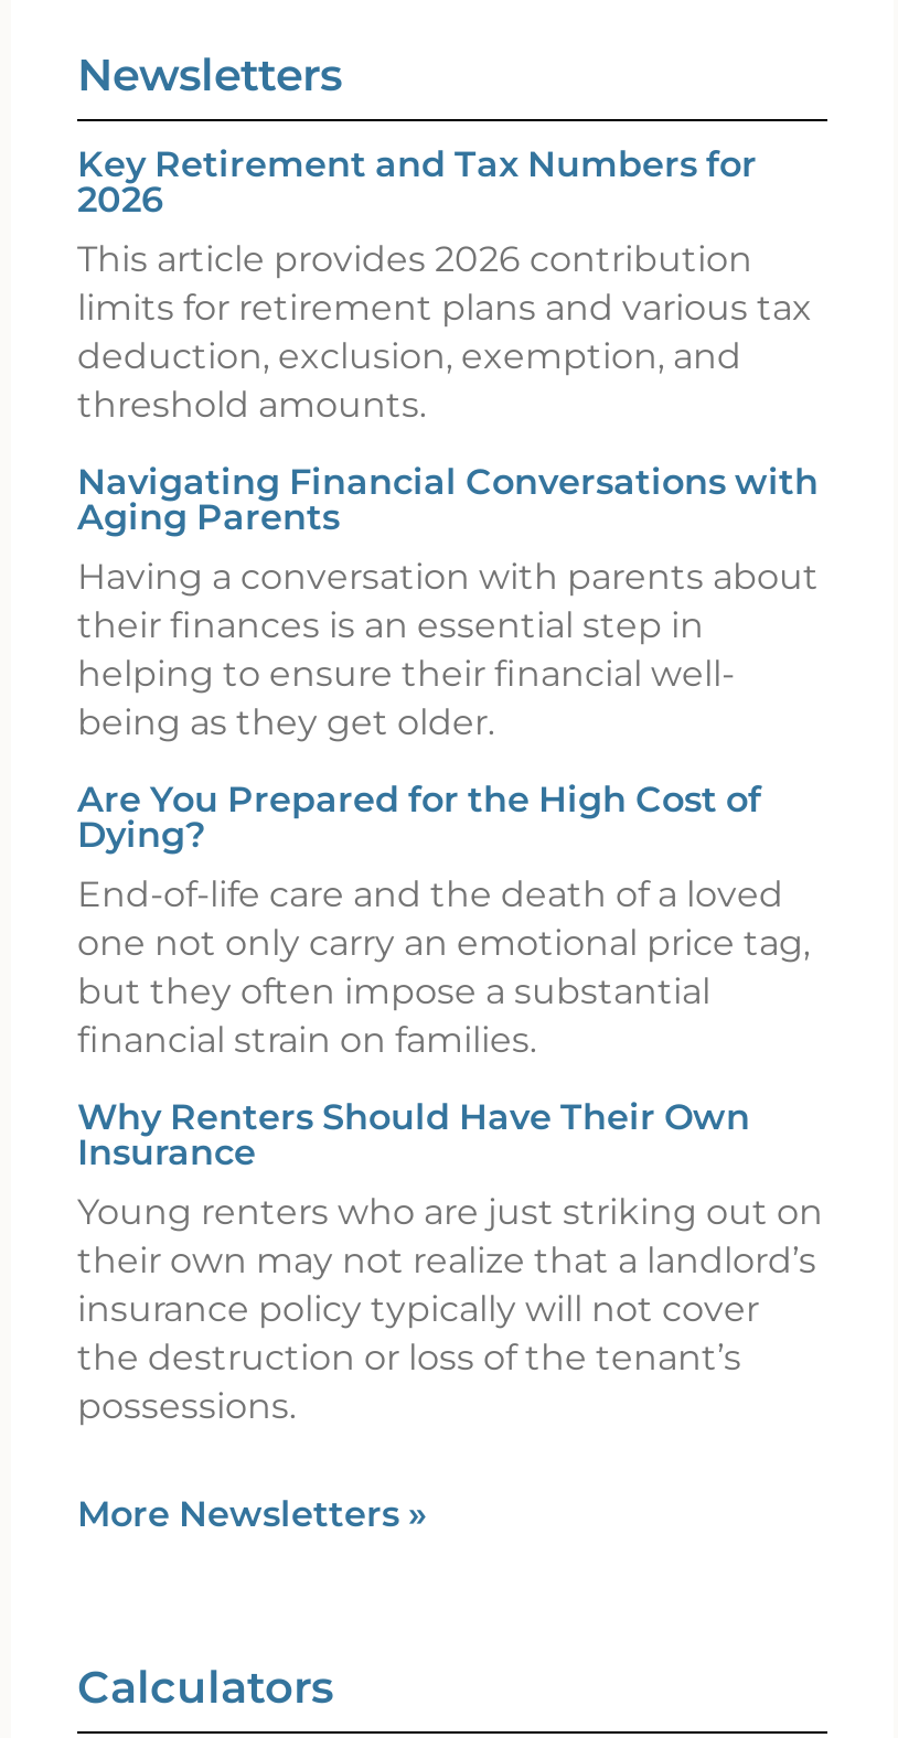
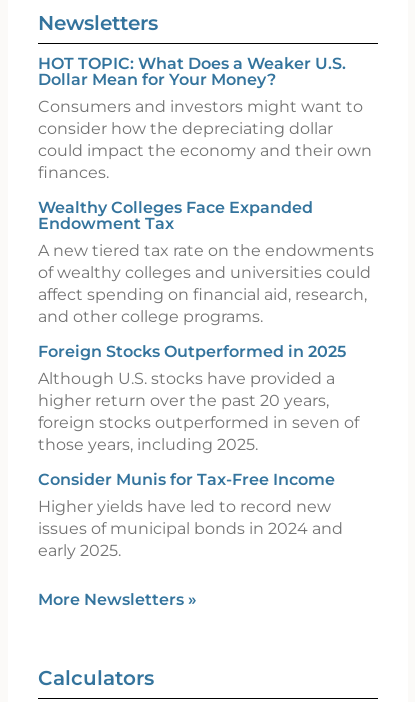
[77,144,812,427] Key Retirement and Tax Numbers for | 2026 | This article provides 2026 contribution | limits for retirement plans and various tax | deduction, exclusion, exemption, and | threshold amounts. -> [38,54,372,182] HOT TOPIC: What Does a Weaker U.S. | Dollar Mean for Your Money? | Consumers and investors might want to | consider how the depreciating dollar | could impact the economy and their own | finances.
[77,462,819,744] Navigating Financial Conversations with | Aging Parents | Having a conversation with parents about | their finances is an essential step in | helping to ensure their financial well- | being as they get older. -> [38,198,374,326] Wealthy Colleges Face Expanded | Endowment Tax | A new tiered tax rate on the endowments | of wealthy colleges and universities could | affect spending on financial aid, research, | and other college programs.
[77,780,810,1062] Are You Prepared for the High Cost of | Dying? | End-of-life care and the death of a loved | one not only carry an emotional price tag, | but they often impose a substantial | financial strain on families. -> [38,342,359,454] Foreign Stocks Outperformed in 2025 | Although U.S. stocks have provided a | higher return over the past 20 years, | foreign stocks outperformed in seven of | those years, including 2025.
[77,1097,823,1428] Why Renters Should Have Their Own | Insurance | Young renters who are just striking out on | their own may not realize that a landlord’s | insurance policy typically will not cover | the destruction or loss of the tenant’s | possessions. -> [38,470,343,560] Consider Munis for Tax-Free Income | Higher yields have led to record new | issues of municipal bonds in 2024 and | early 2025.

